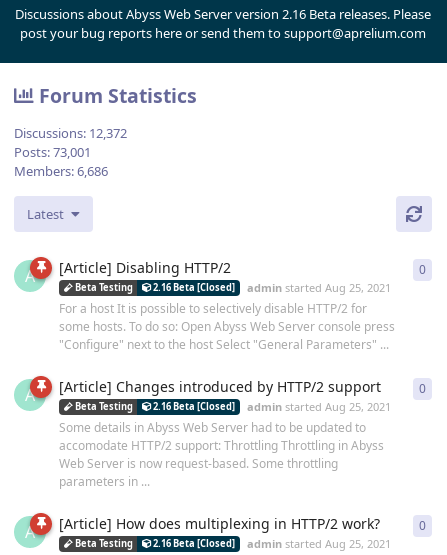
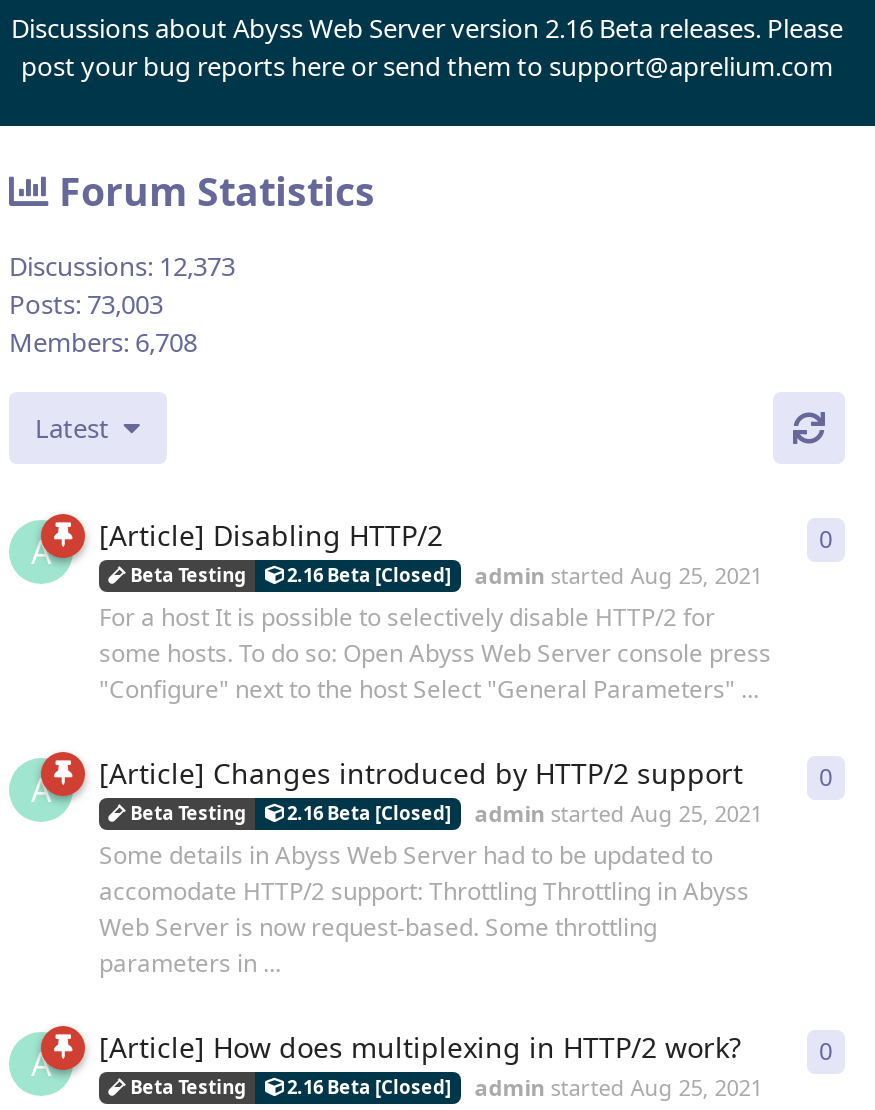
[14,124,127,142] Discussions: 12,372 -> [9,248,235,284] Discussions: 12,373
[14,143,91,161] Posts: 73,001 -> [9,286,163,322] Posts: 73,003
[14,162,108,180] Members: 6,686 -> [9,324,197,360] Members: 6,708

